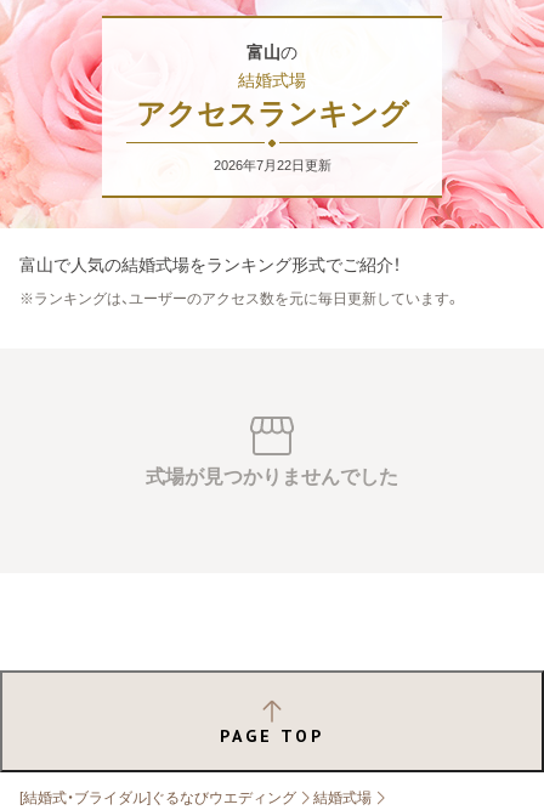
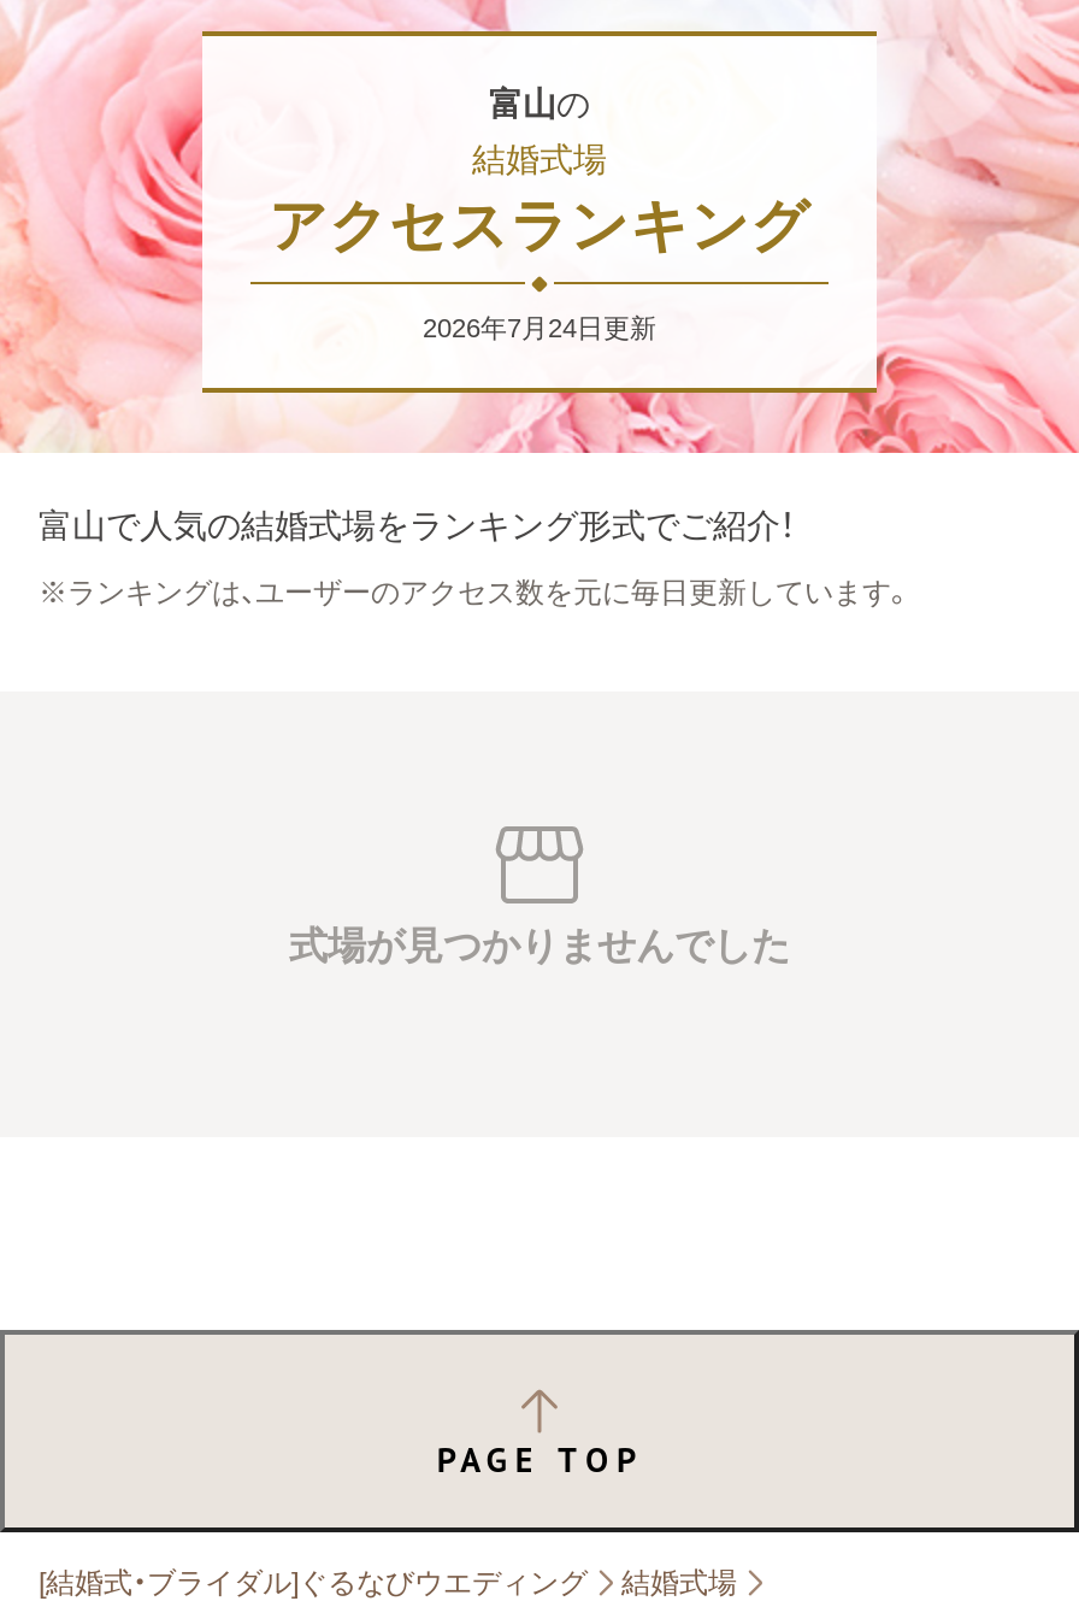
[213,157,331,172] 2026年7月22日更新 -> [423,312,656,341] 2026年7月24日更新

